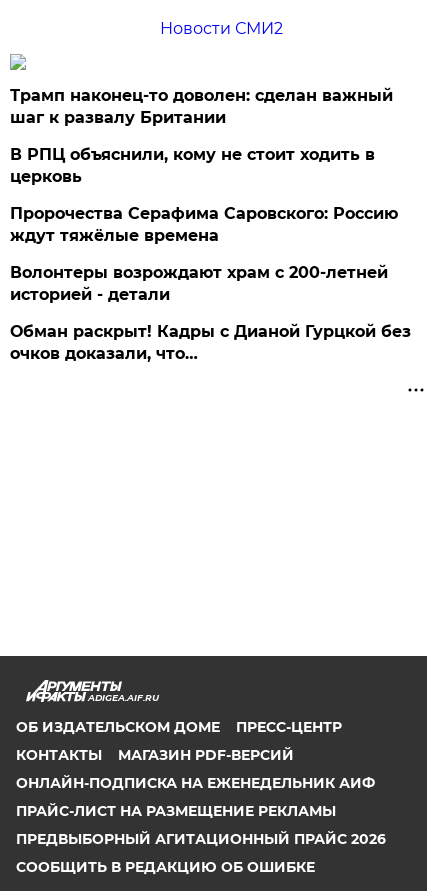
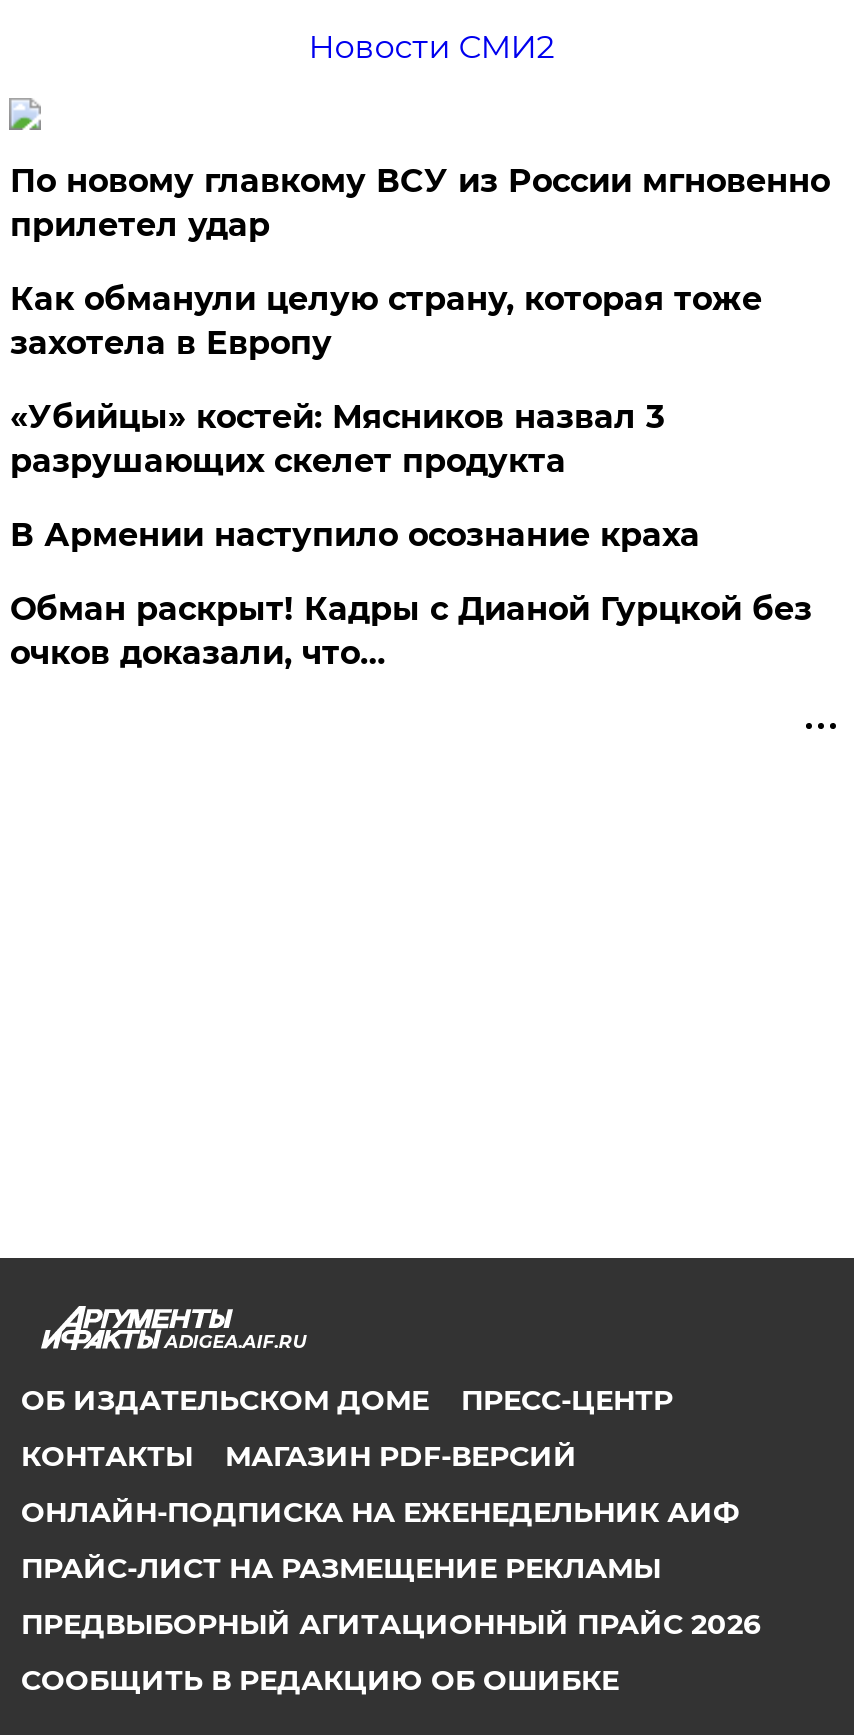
[10,86,393,127] Трамп наконец-то доволен: сделан важный | шаг к развалу Британии -> [10,162,830,244] По новому главкому ВСУ из России мгновенно | прилетел удар
[10,145,375,186] В РПЦ объяснили, кому не стоит ходить в | церковь -> [10,280,762,362] Как обманули целую страну, которая тоже | захотела в Европу
[10,204,398,245] Пророчества Серафима Саровского: Россию | ждут тяжёлые времена -> [10,398,664,480] «Убийцы» костей: Мясников назвал 3 | разрушающих скелет продукта
[10,263,388,304] Волонтеры возрождают храм с 200-летней | историей - детали -> [10,516,700,554] В Армении наступило осознание краха

